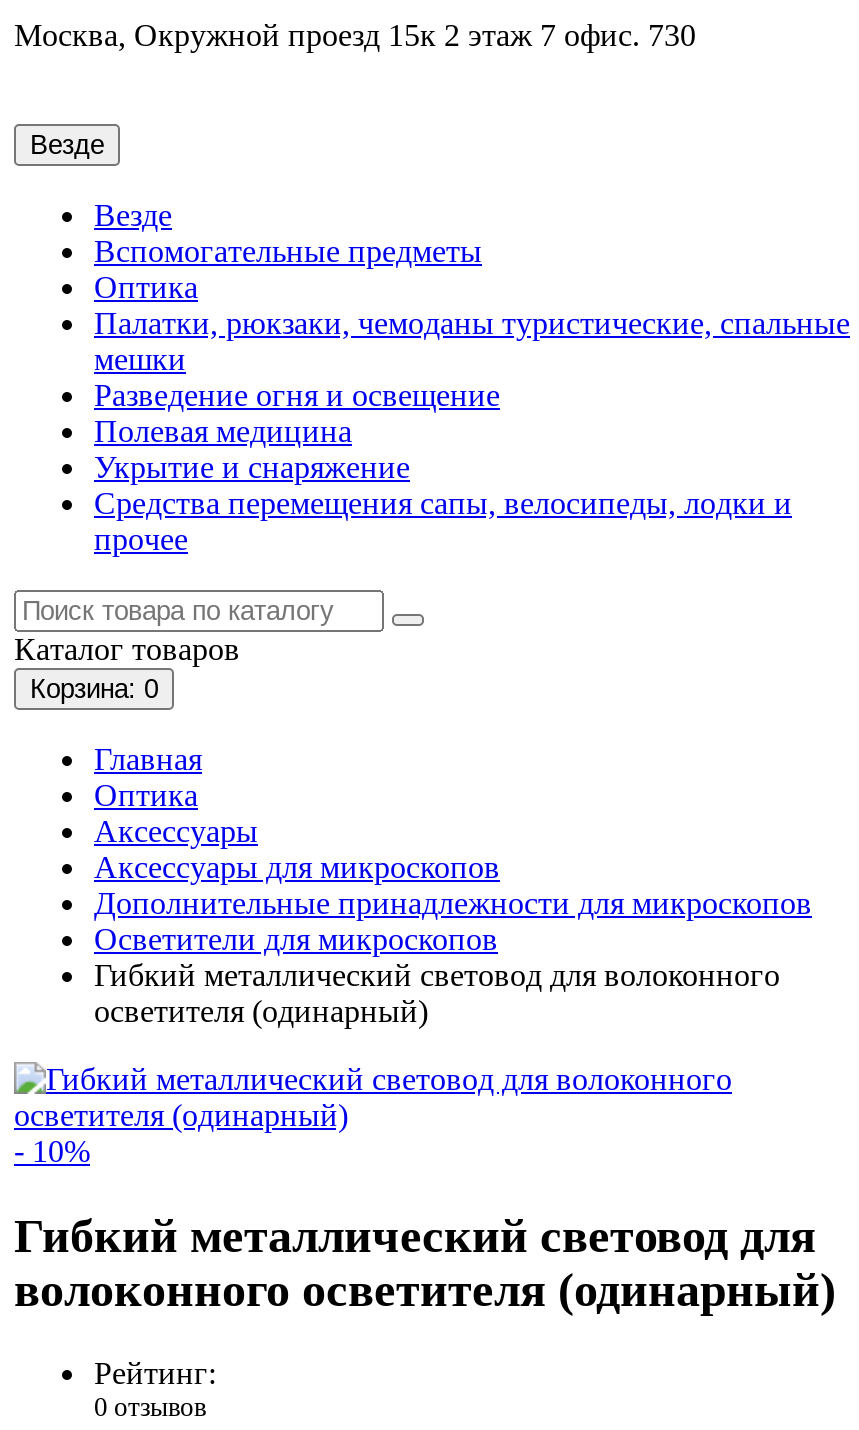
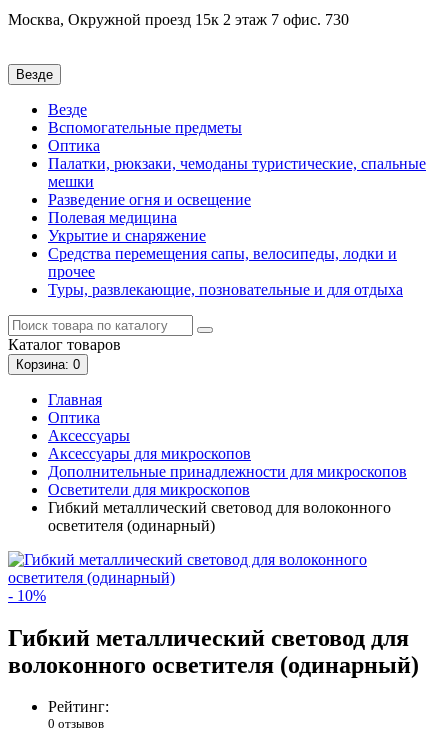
none -> [48,281,403,298] Туры, развлекающие, позновательные и для отдыха

